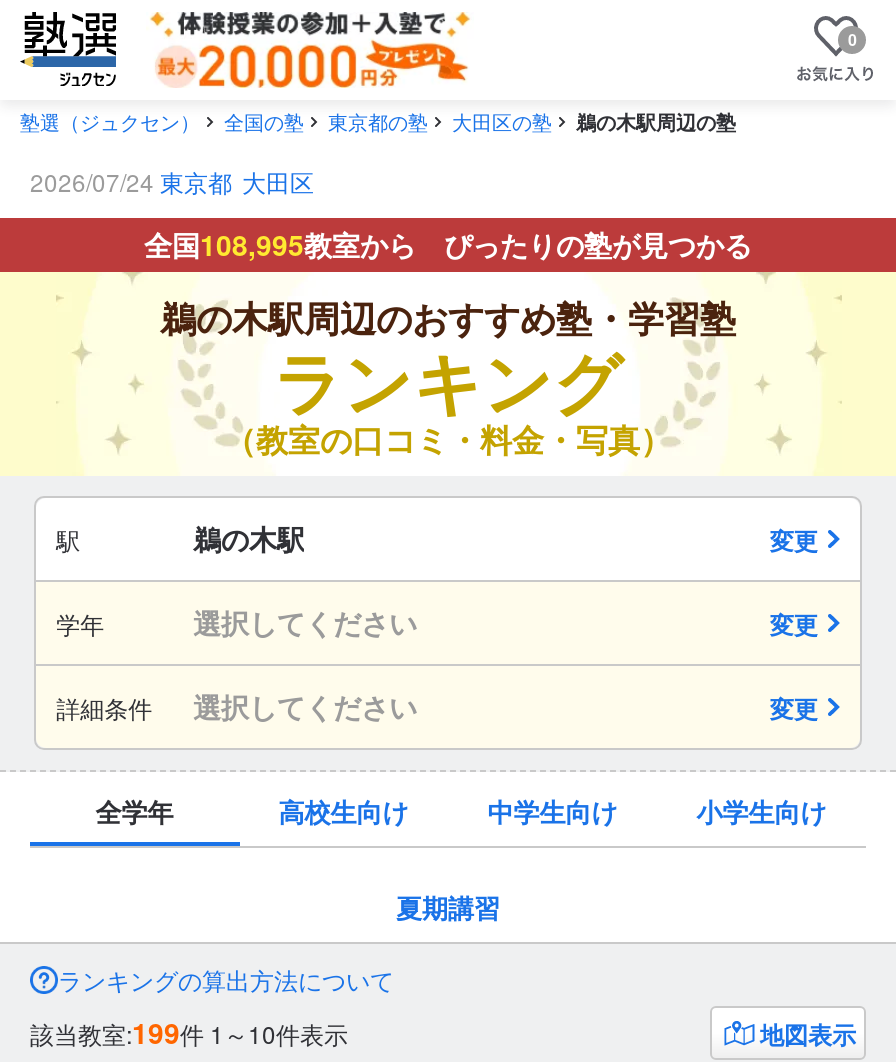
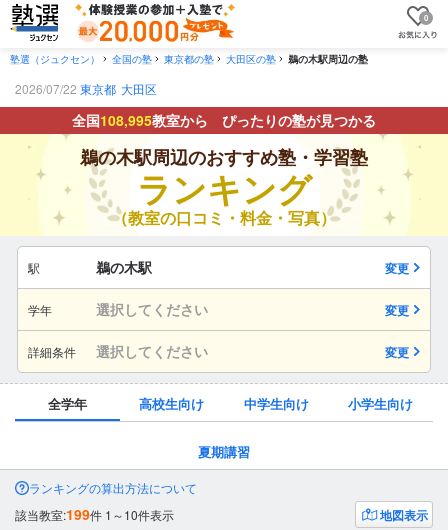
[30,164,314,198] 2026/07/24東京都 大田区 -> [15,80,157,97] 2026/07/22東京都 大田区

